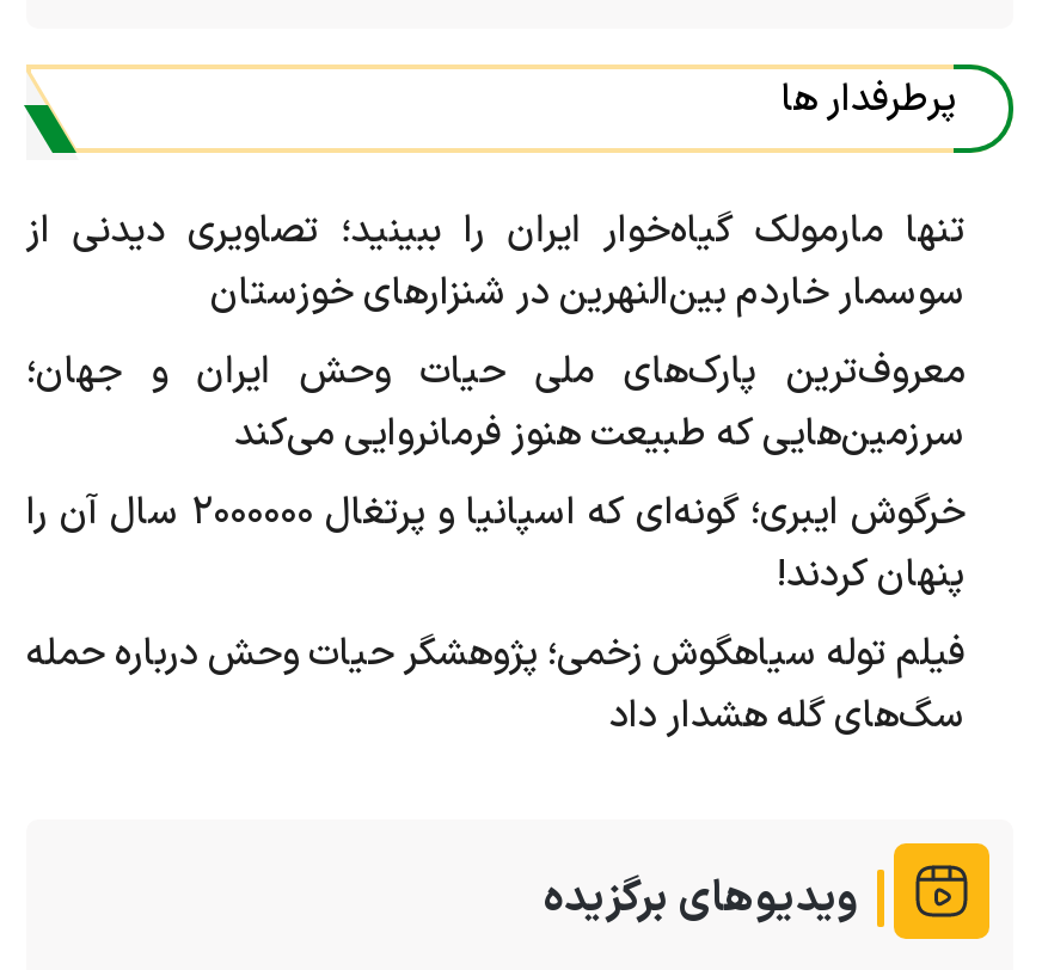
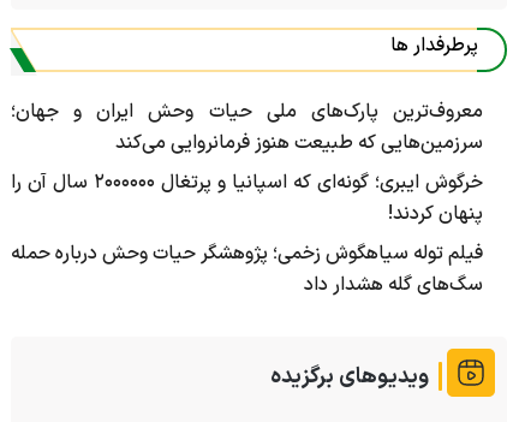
[26,203,966,323] تنها مارمولک گیاه‌خوار ایران را ببینید؛ تصاویری دیدنی از | سوسمار خاردم بین‌النهرین در شنزارهای خوزستان -> none

